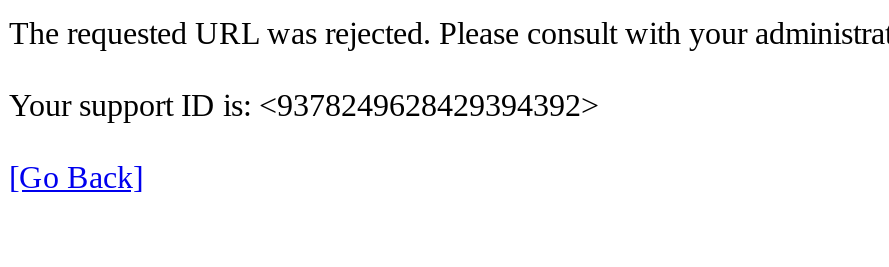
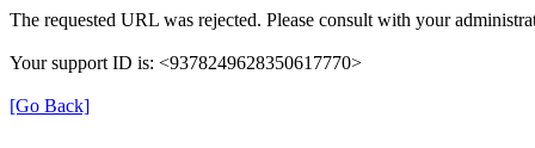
[9,88,599,122] Your support ID is: <9378249628429394392> -> [10,53,362,73] Your support ID is: <9378249628350617770>

